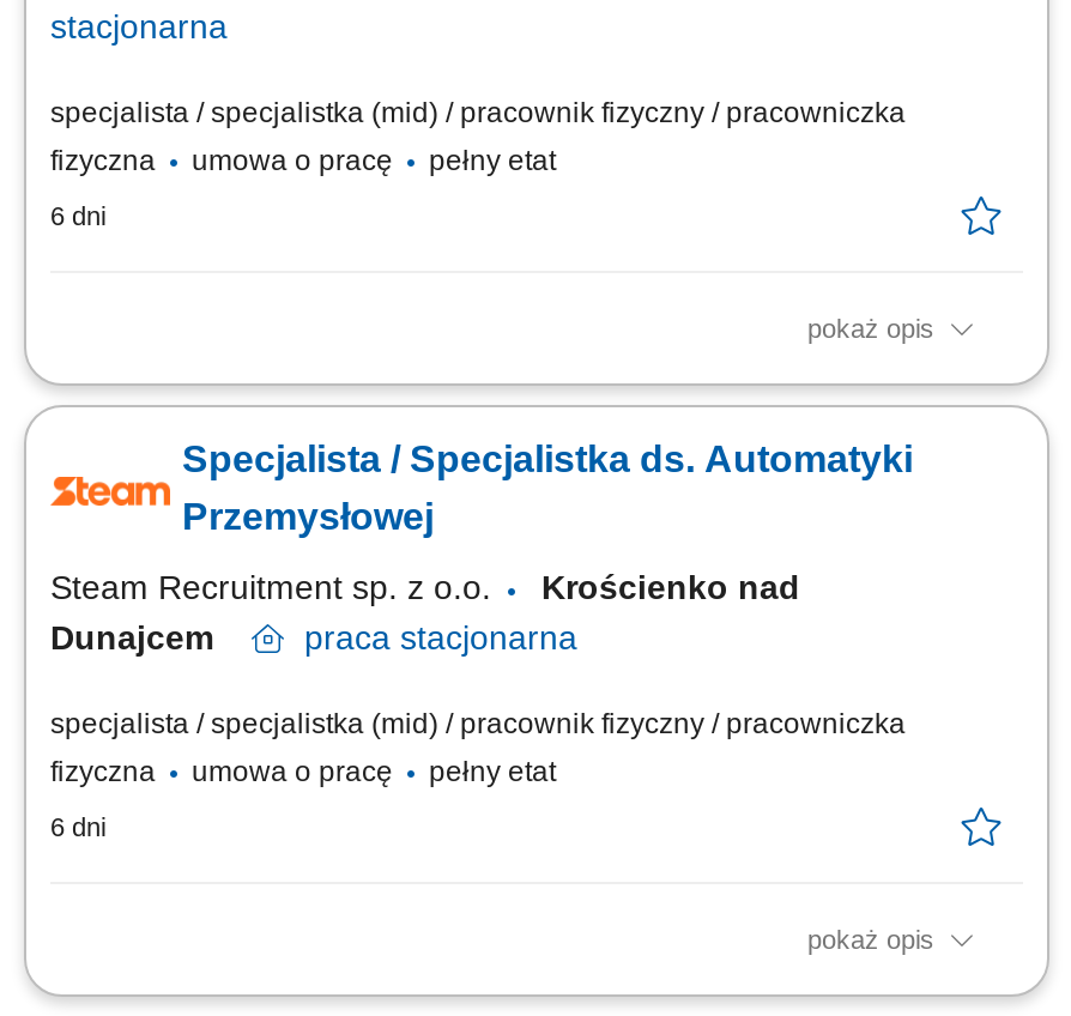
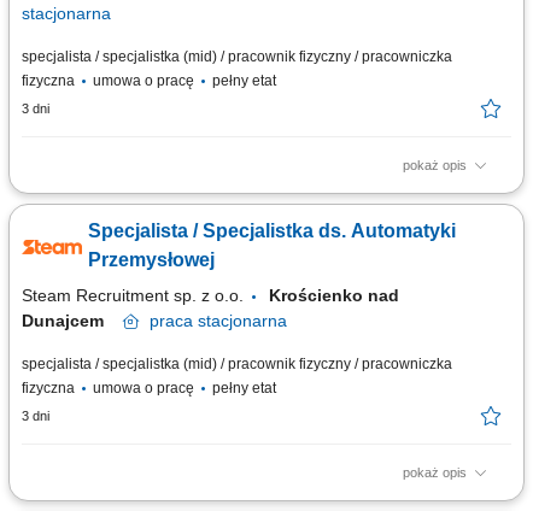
[50,201,105,230] 6 dni -> [22,101,49,116] 3 dni
[50,812,105,841] 6 dni -> [22,409,49,423] 3 dni

